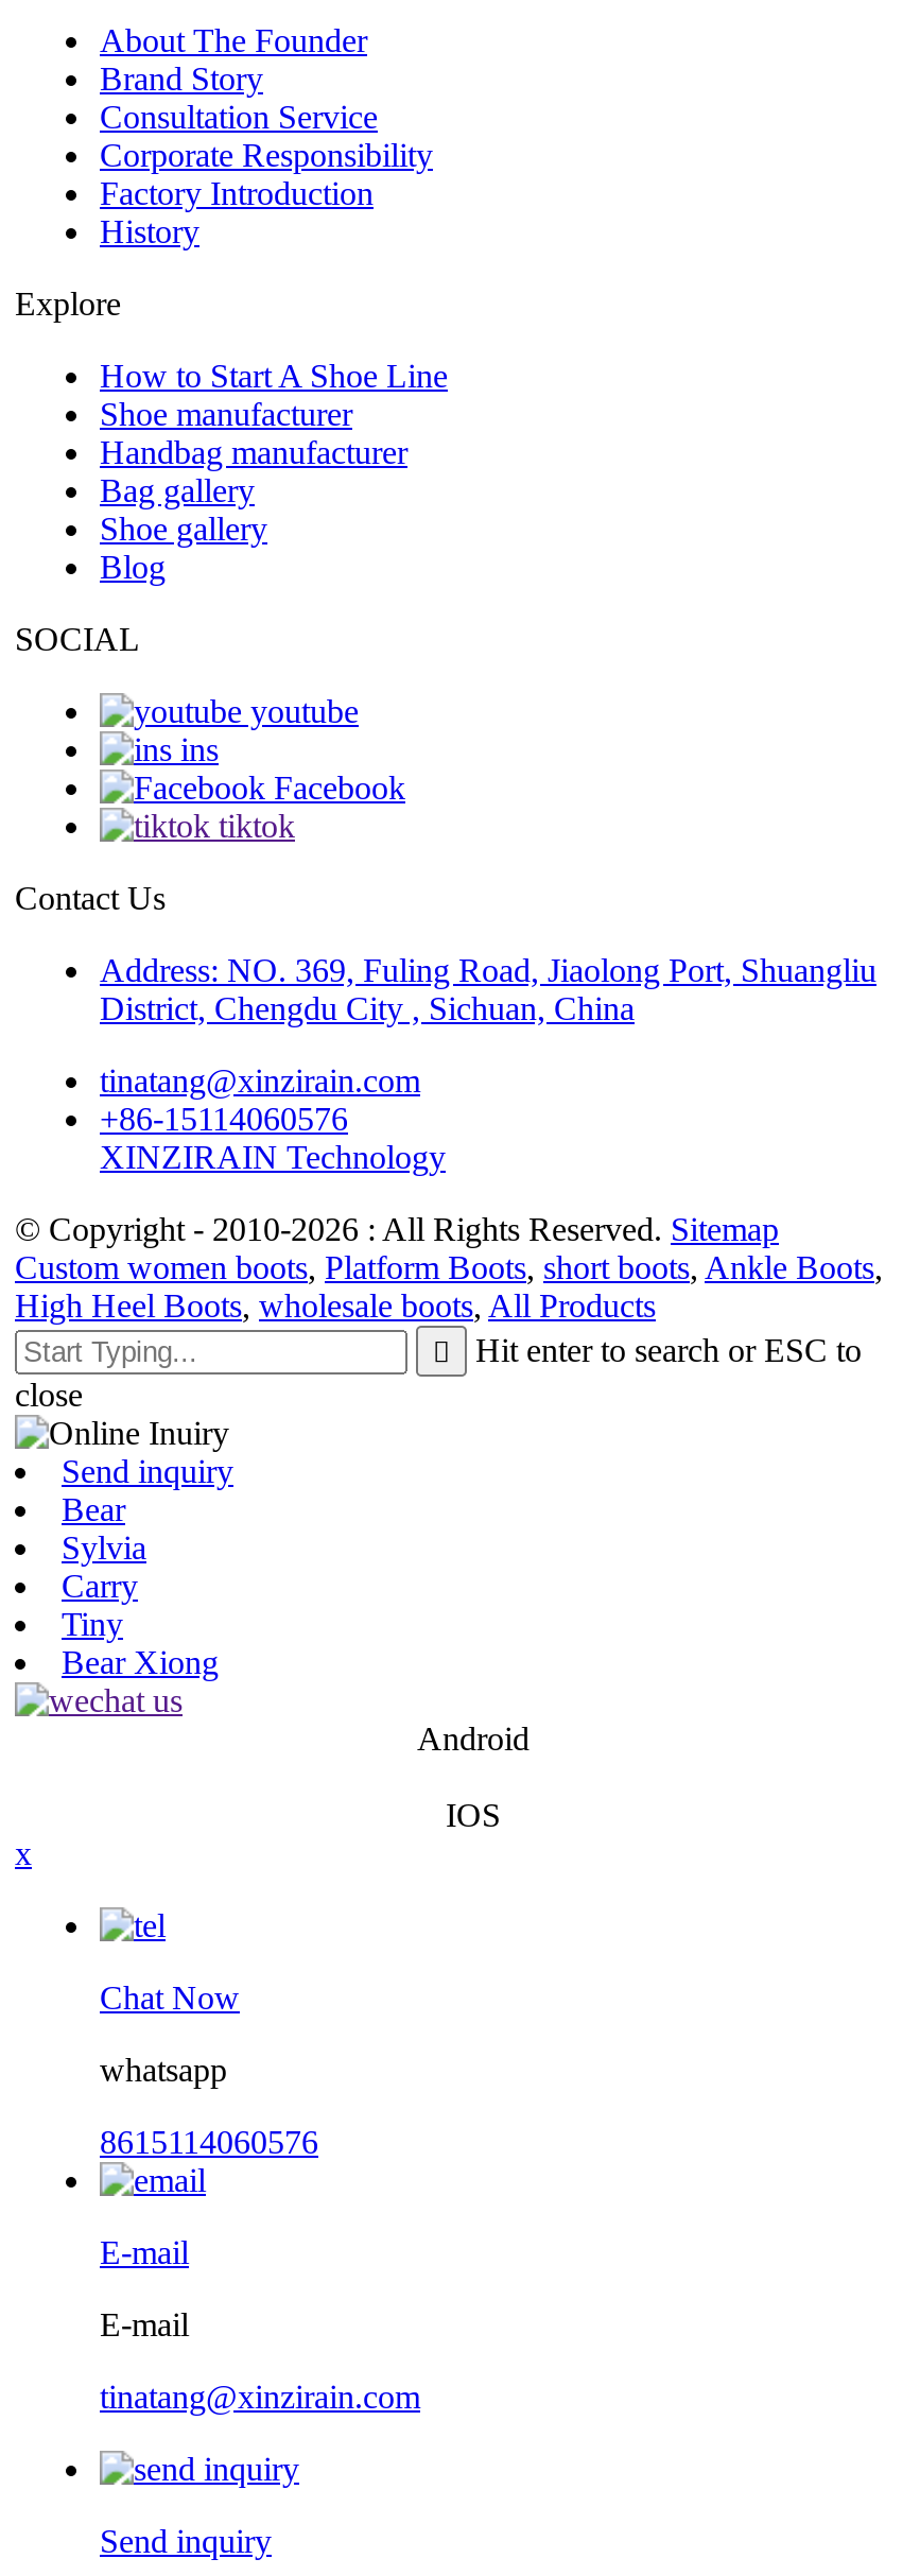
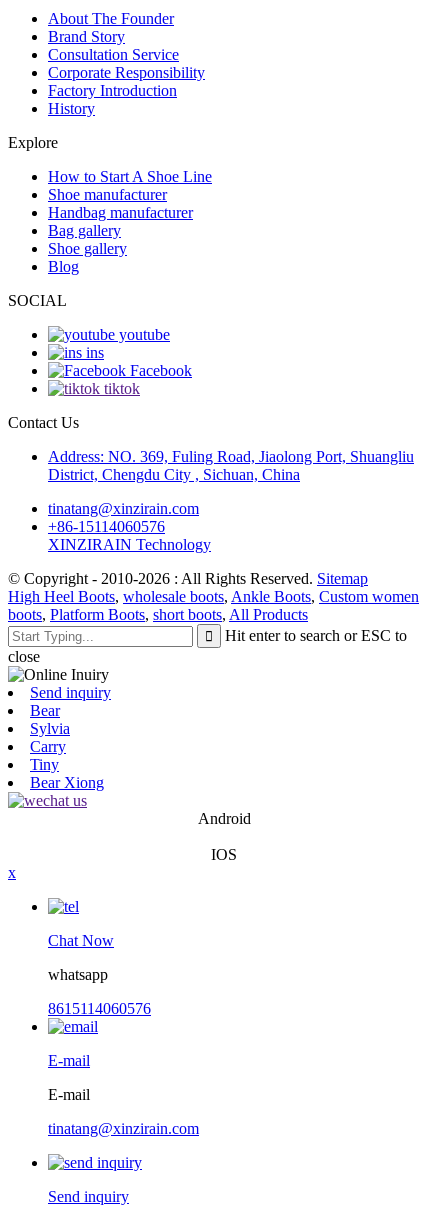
[15,1250,883,1324] Custom women boots, Platform Boots, short boots, Ankle Boots, | High Heel Boots, wholesale boots, All Products -> [8,588,419,623] High Heel Boots, wholesale boots, Ankle Boots, Custom women | boots, Platform Boots, short boots, All Products

